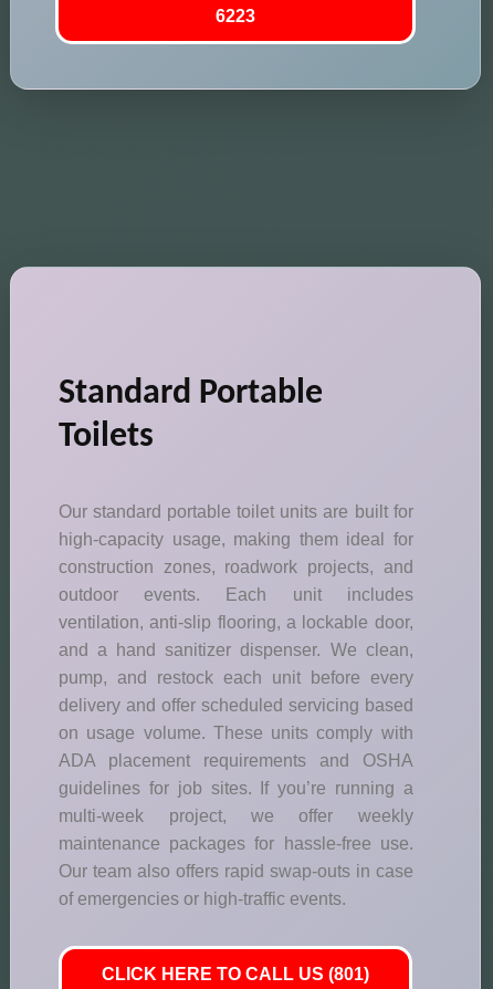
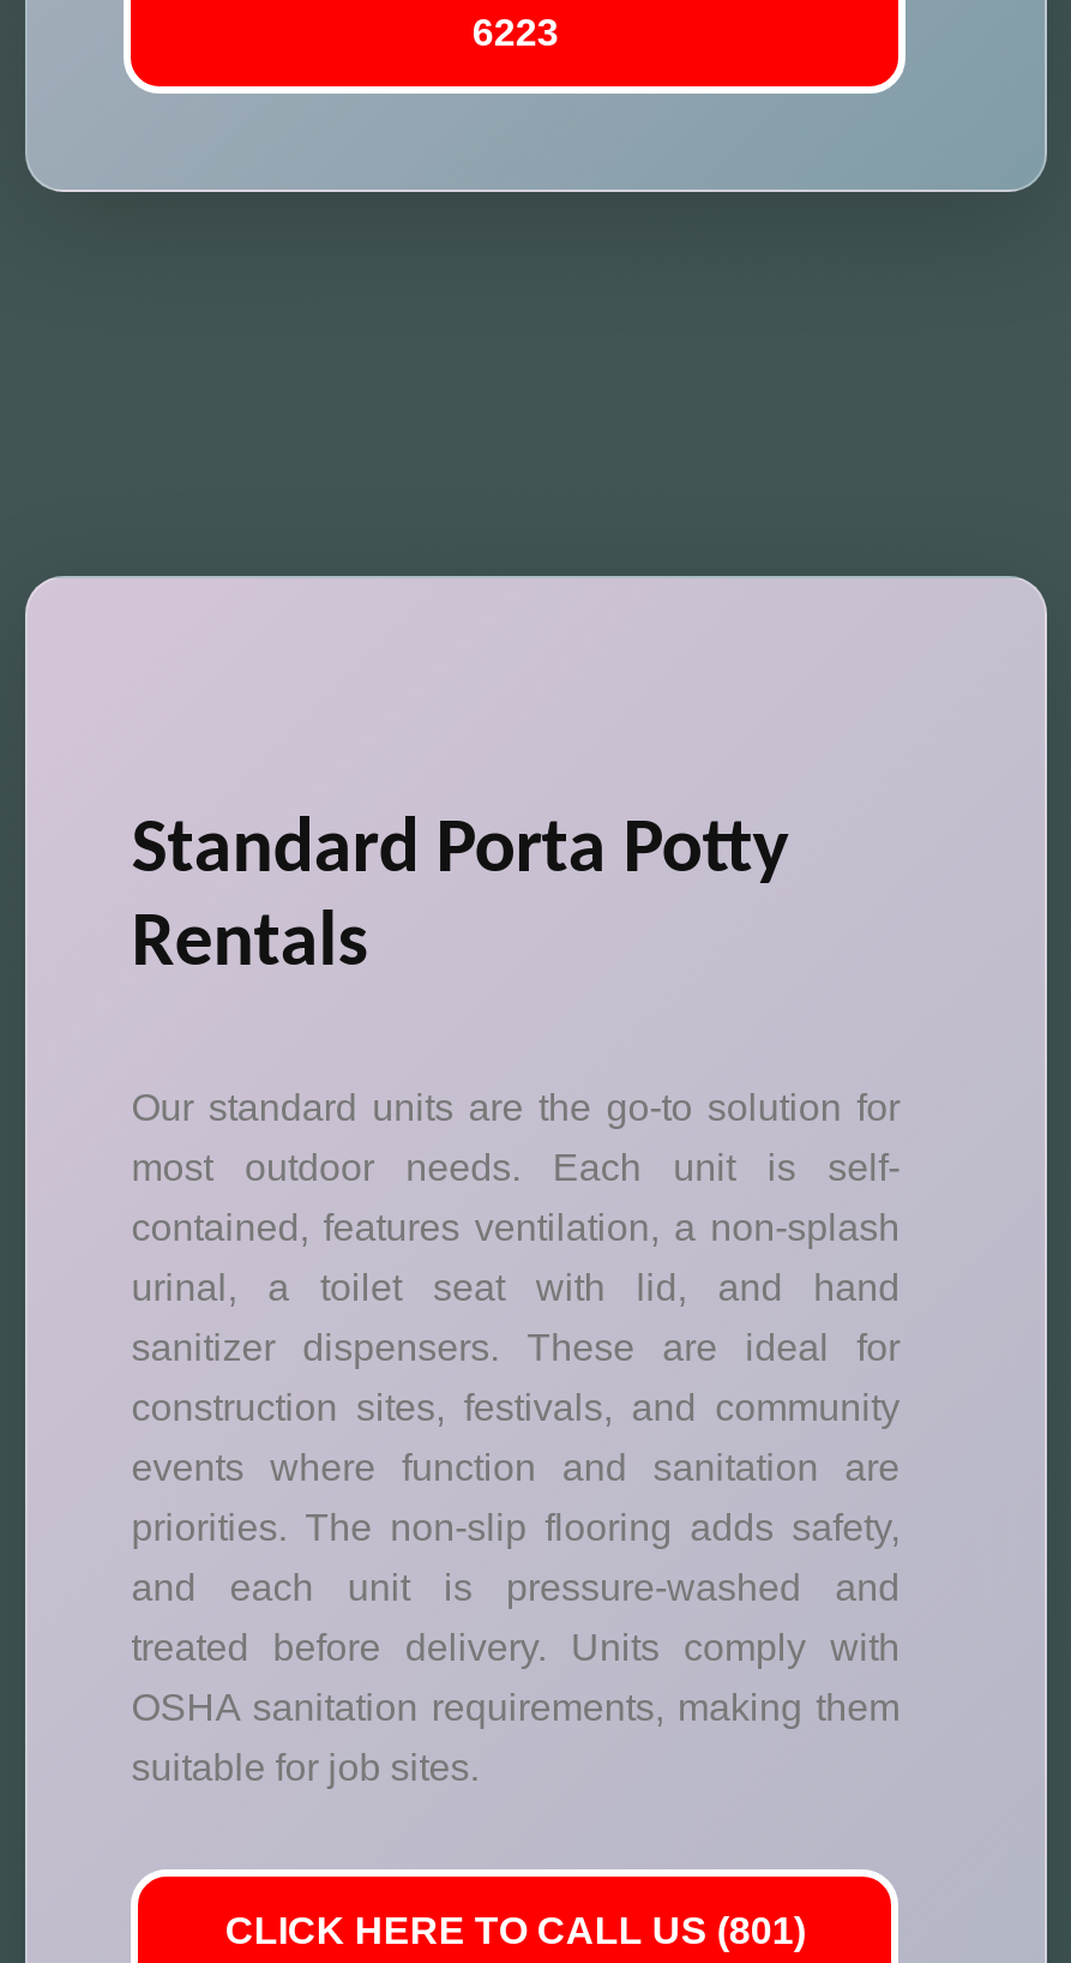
[59,376,413,908] Standard Portable | Toilets | Our standard portable toilet units are built for | high-capacity usage, making them ideal for | construction zones, roadwork projects, and | outdoor events. Each unit includes | ventilation, anti-slip flooring, a lockable door, | and a hand sanitizer dispenser. We clean, | pump, and restock each unit before every | delivery and offer scheduled servicing based | on usage volume. These units comply with | ADA placement requirements and OSHA | guidelines for job sites. If you’re running a | multi-week project, we offer weekly | maintenance packages for hassle-free use. | Our team also offers rapid swap-outs in case | of emergencies or high-traffic events. -> [131,814,900,1788] Standard Porta Potty | Rentals | Our standard units are the go-to solution for | most outdoor needs. Each unit is self- | contained, features ventilation, a non-splash | urinal, a toilet seat with lid, and hand | sanitizer dispensers. These are ideal for | construction sites, festivals, and community | events where function and sanitation are | priorities. The non-slip flooring adds safety, | and each unit is pressure-washed and | treated before delivery. Units comply with | OSHA sanitation requirements, making them | suitable for job sites.

